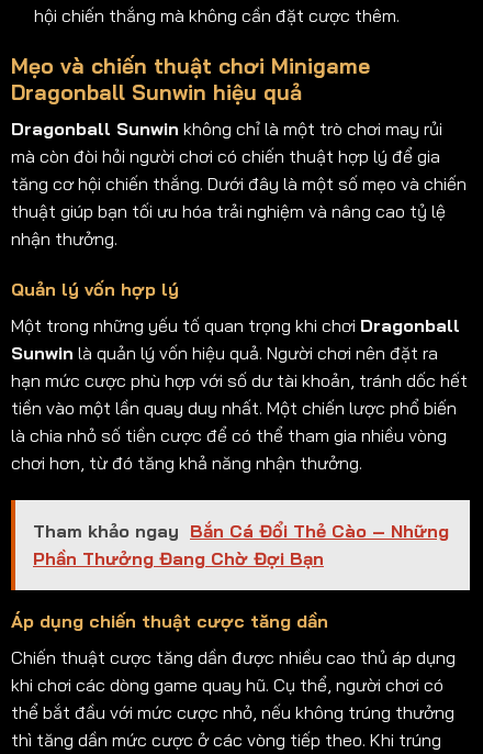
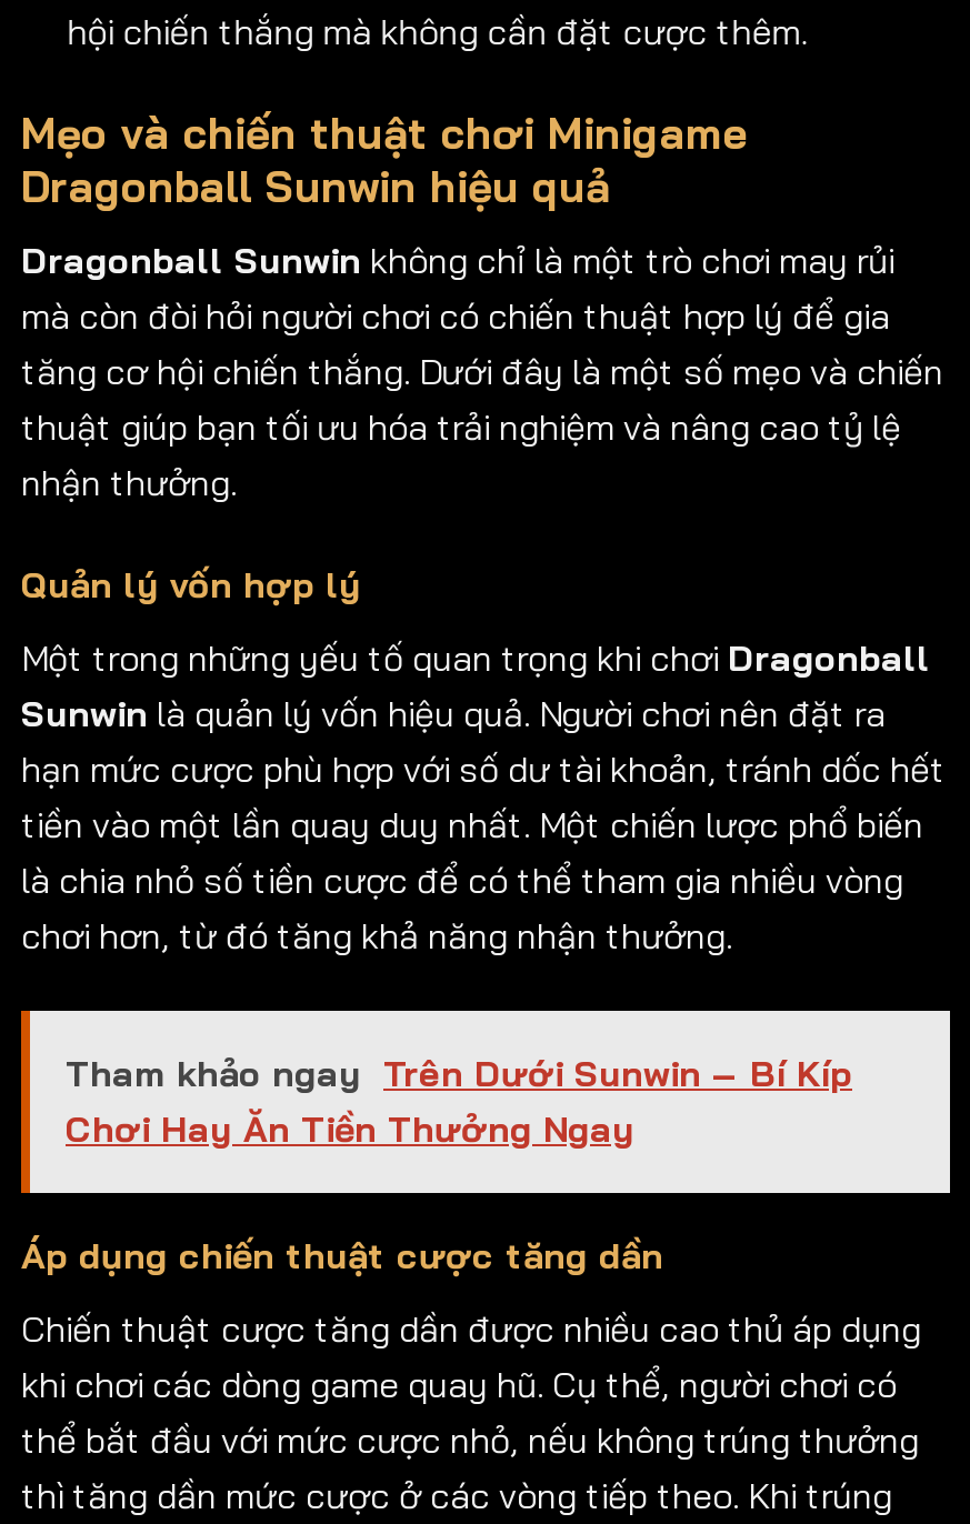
[33,520,449,569] Tham khảo ngay Bắn Cá Đổi Thẻ Cào – Những | Phần Thưởng Đang Chờ Đợi Bạn -> [66,1051,852,1151] Tham khảo ngay Trên Dưới Sunwin – Bí Kíp | Chơi Hay Ăn Tiền Thưởng Ngay

